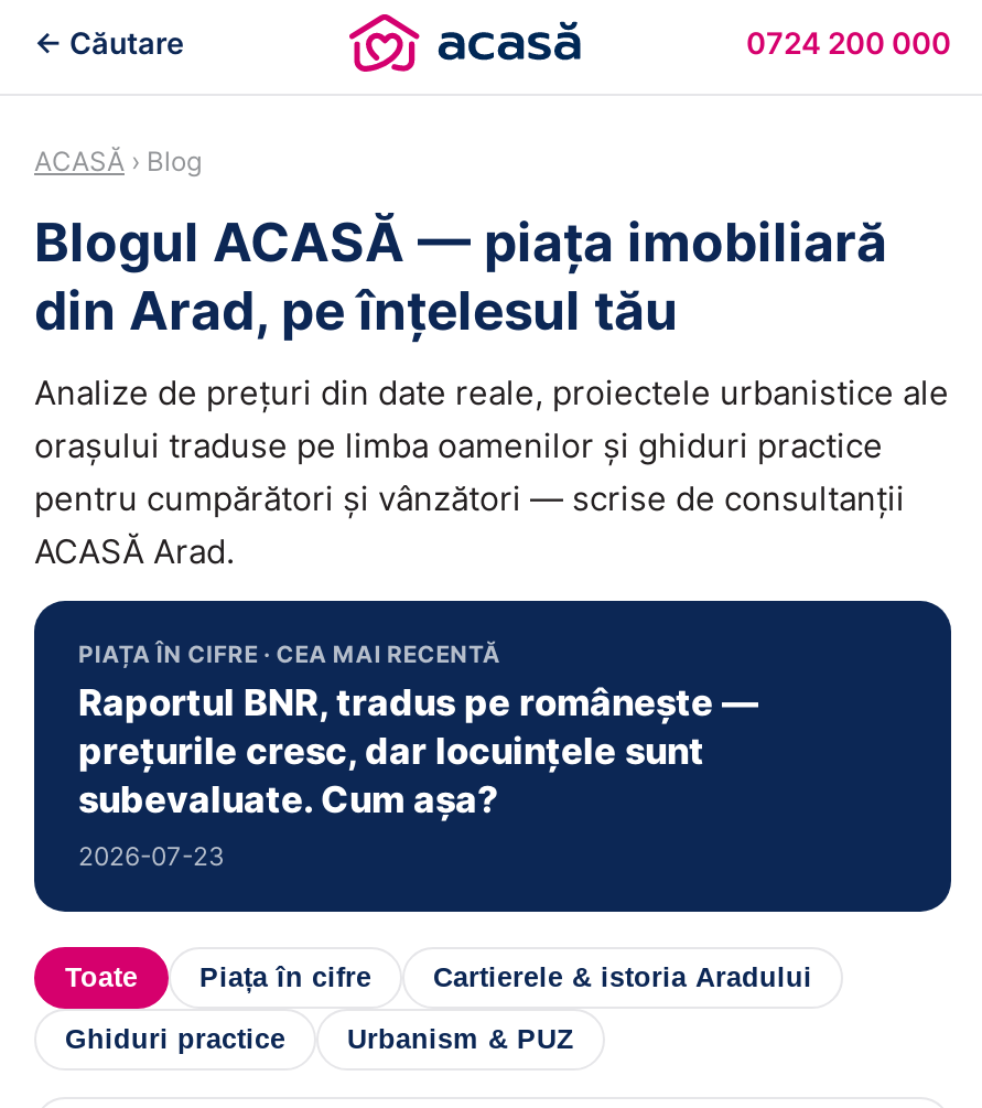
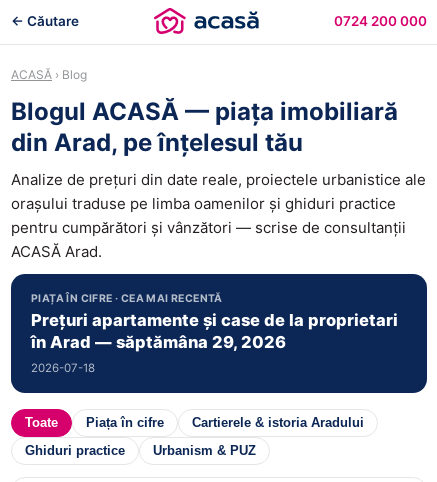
[78,680,759,872] Raportul BNR, tradus pe românește — | prețurile cresc, dar locuințele sunt | subevaluate. Cum așa? | 2026-07-23 -> [31,310,398,375] Prețuri apartamente și case de la proprietari | în Arad — săptămâna 29, 2026 | 2026-07-18

